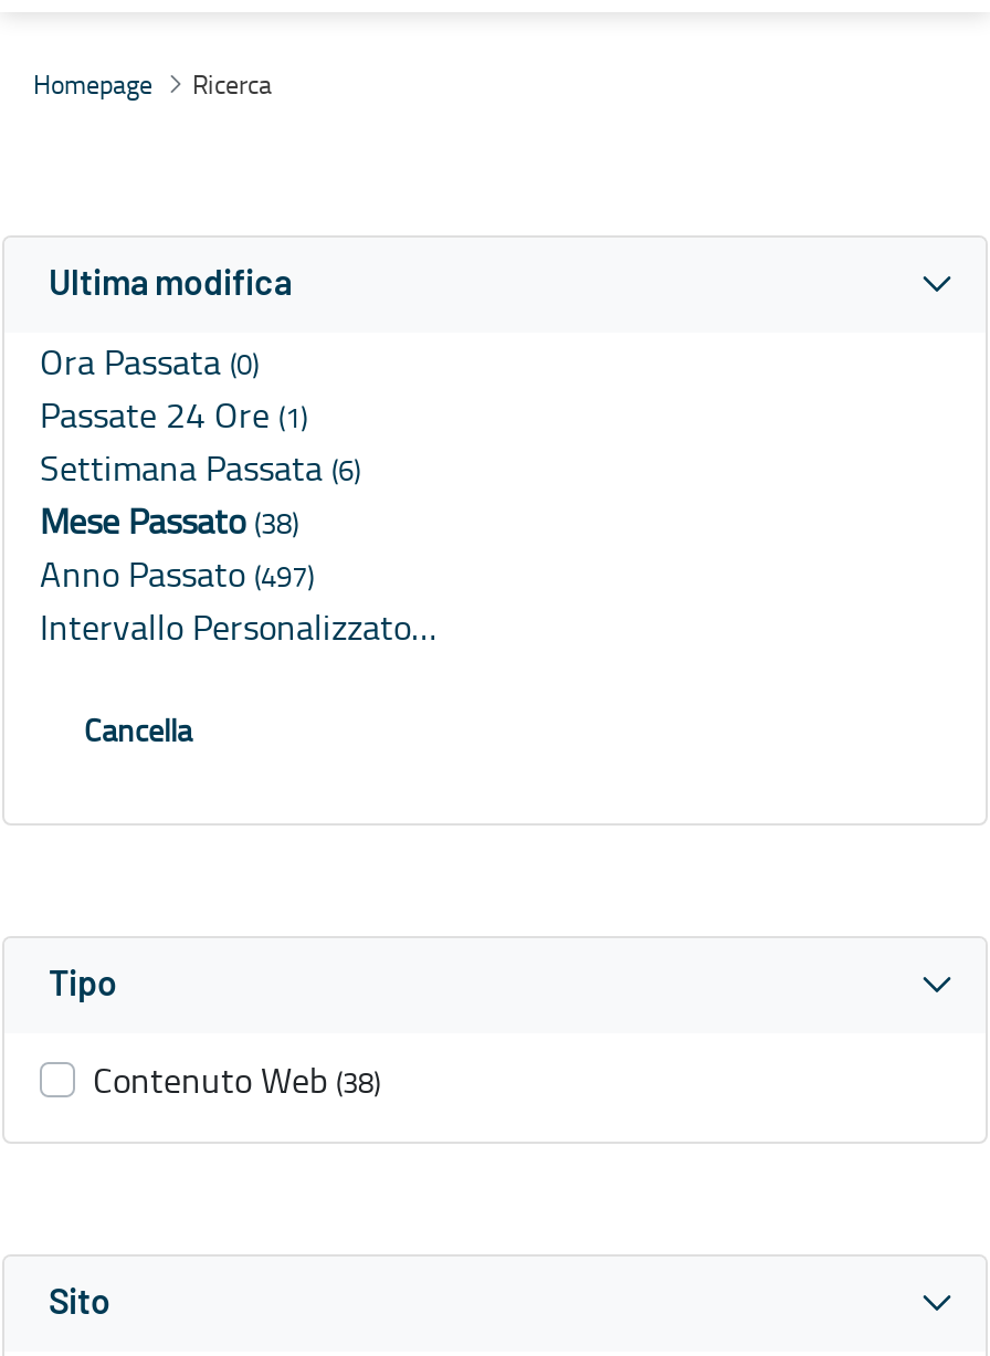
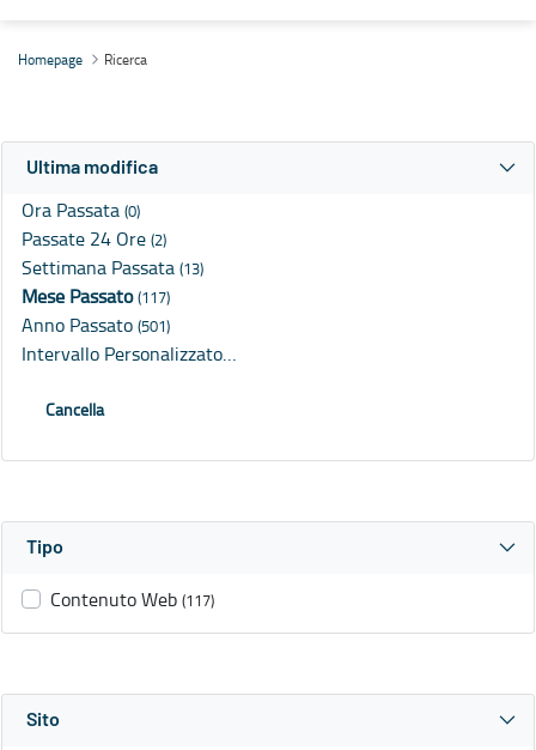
[40,391,307,439] Passate 24 Ore (1) -> [22,226,166,252] Passate 24 Ore (2)
[40,444,360,492] Settimana Passata (6) -> [22,254,203,281] Settimana Passata (13)
[40,497,298,545] Mese Passato (38) -> [22,283,170,309] Mese Passato (117)
[40,550,314,599] Anno Passato (497) -> [22,312,170,338] Anno Passato (501)
[93,1056,380,1105] Contenuto Web (38) -> [50,586,214,613] Contenuto Web (117)

